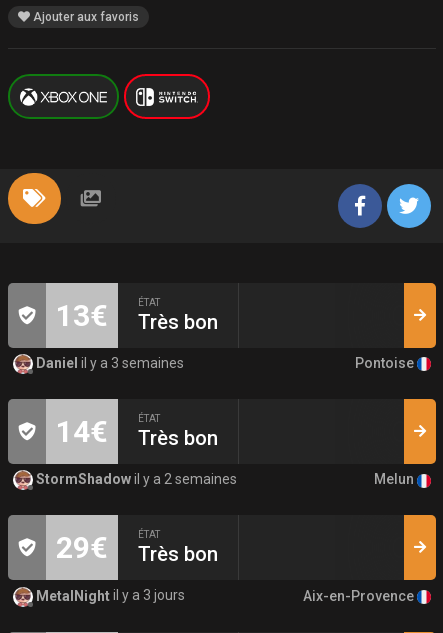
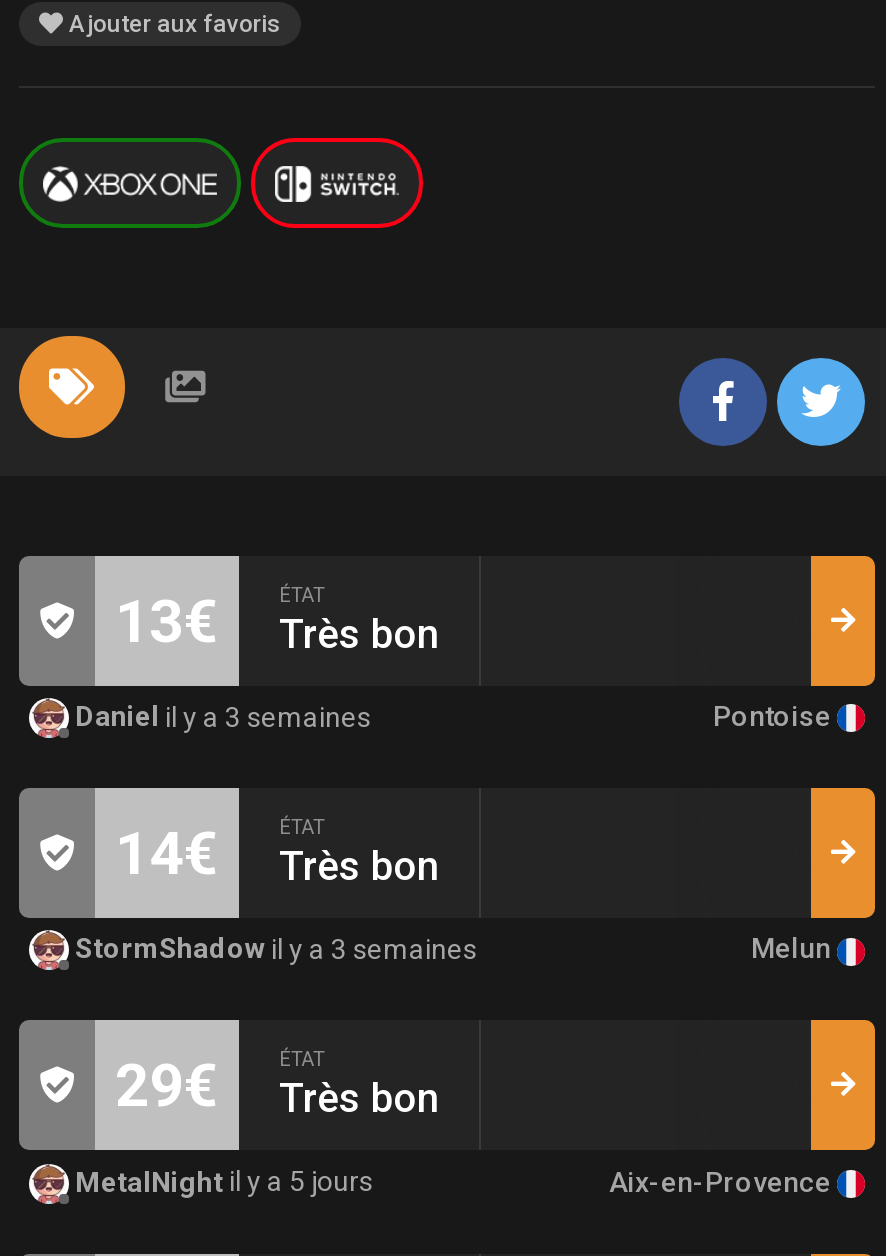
[33,471,237,487] StormShadow il y a 2 semaines -> [69,933,477,965] StormShadow il y a 3 semaines
[33,588,185,604] MetalNight il y a 3 jours -> [69,1165,373,1197] MetalNight il y a 5 jours

